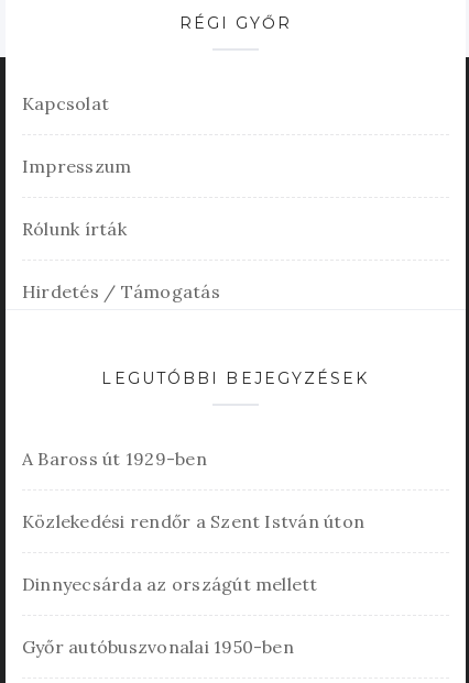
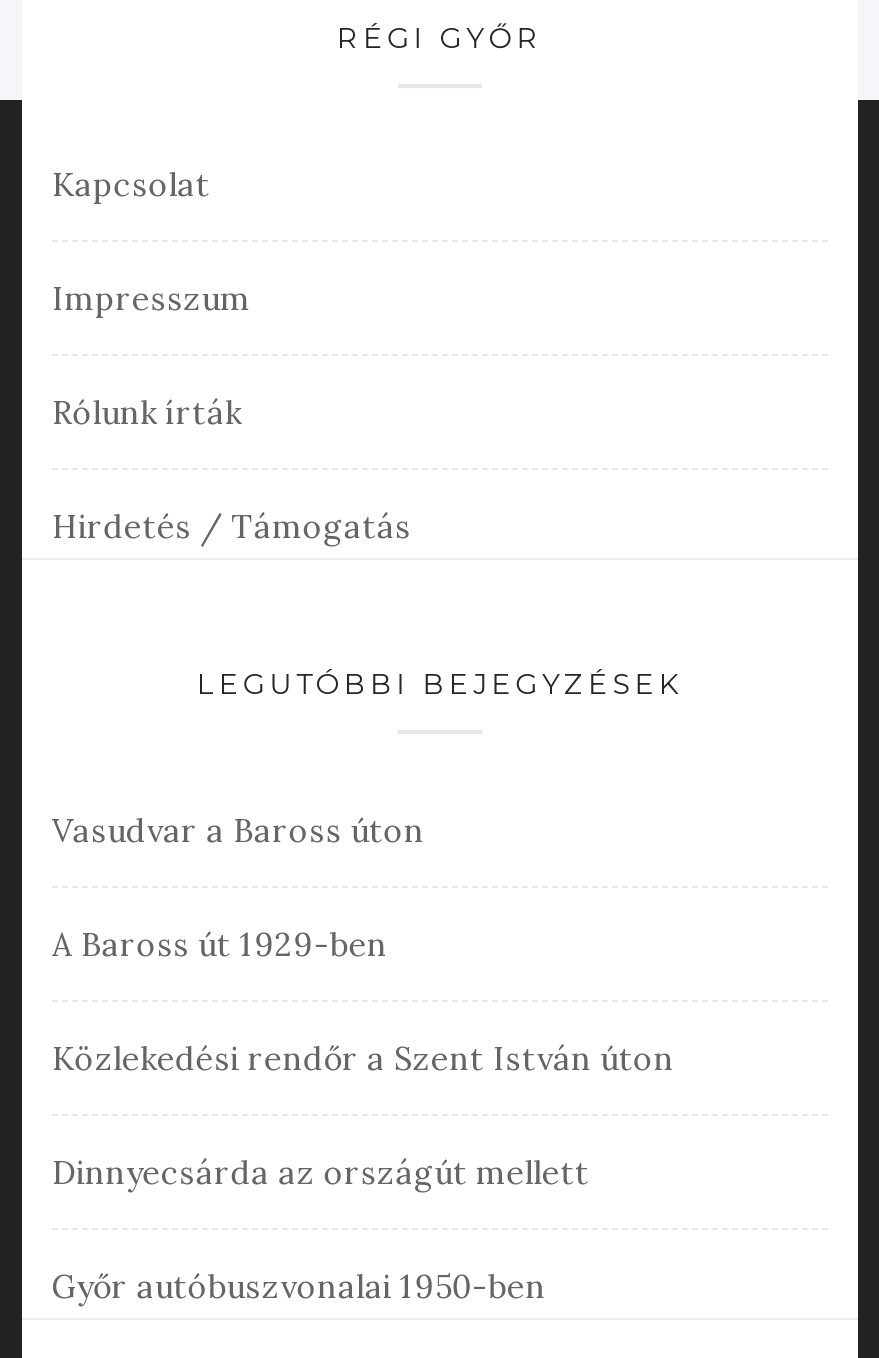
none -> [52,811,425,851] Vasudvar a Baross úton

